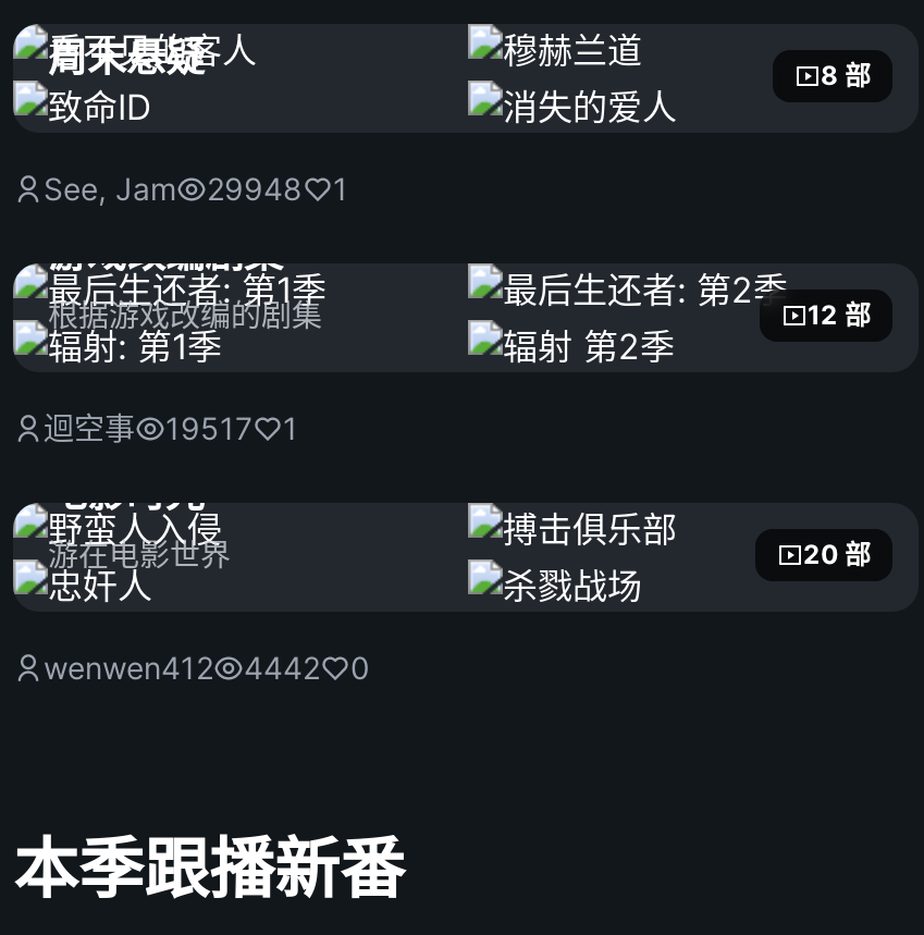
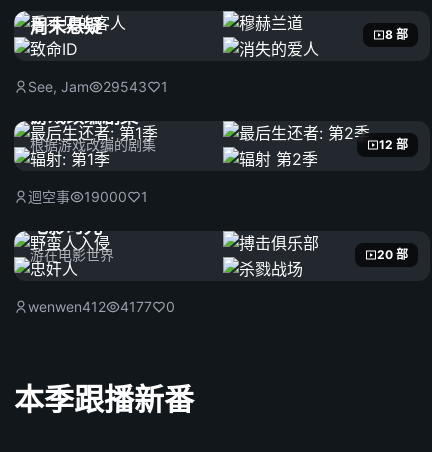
[44,170,348,207] See, Jam 29948 1 -> [28,78,168,95] See, Jam 29543 1
[44,409,298,446] 迴空事 19517 1 -> [28,188,148,205] 迴空事 19000 1
[44,649,370,686] wenwen412 4442 0 -> [28,298,175,315] wenwen412 4177 0

